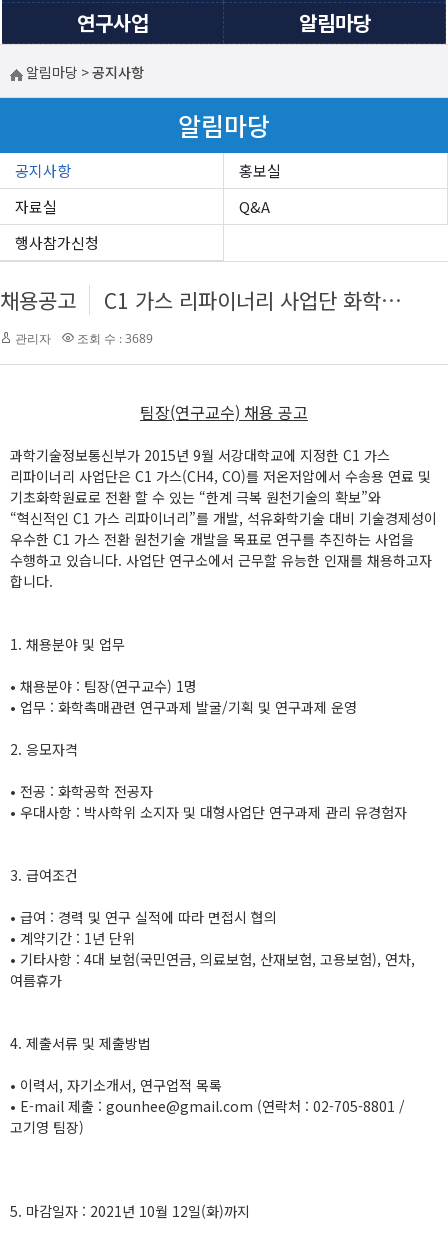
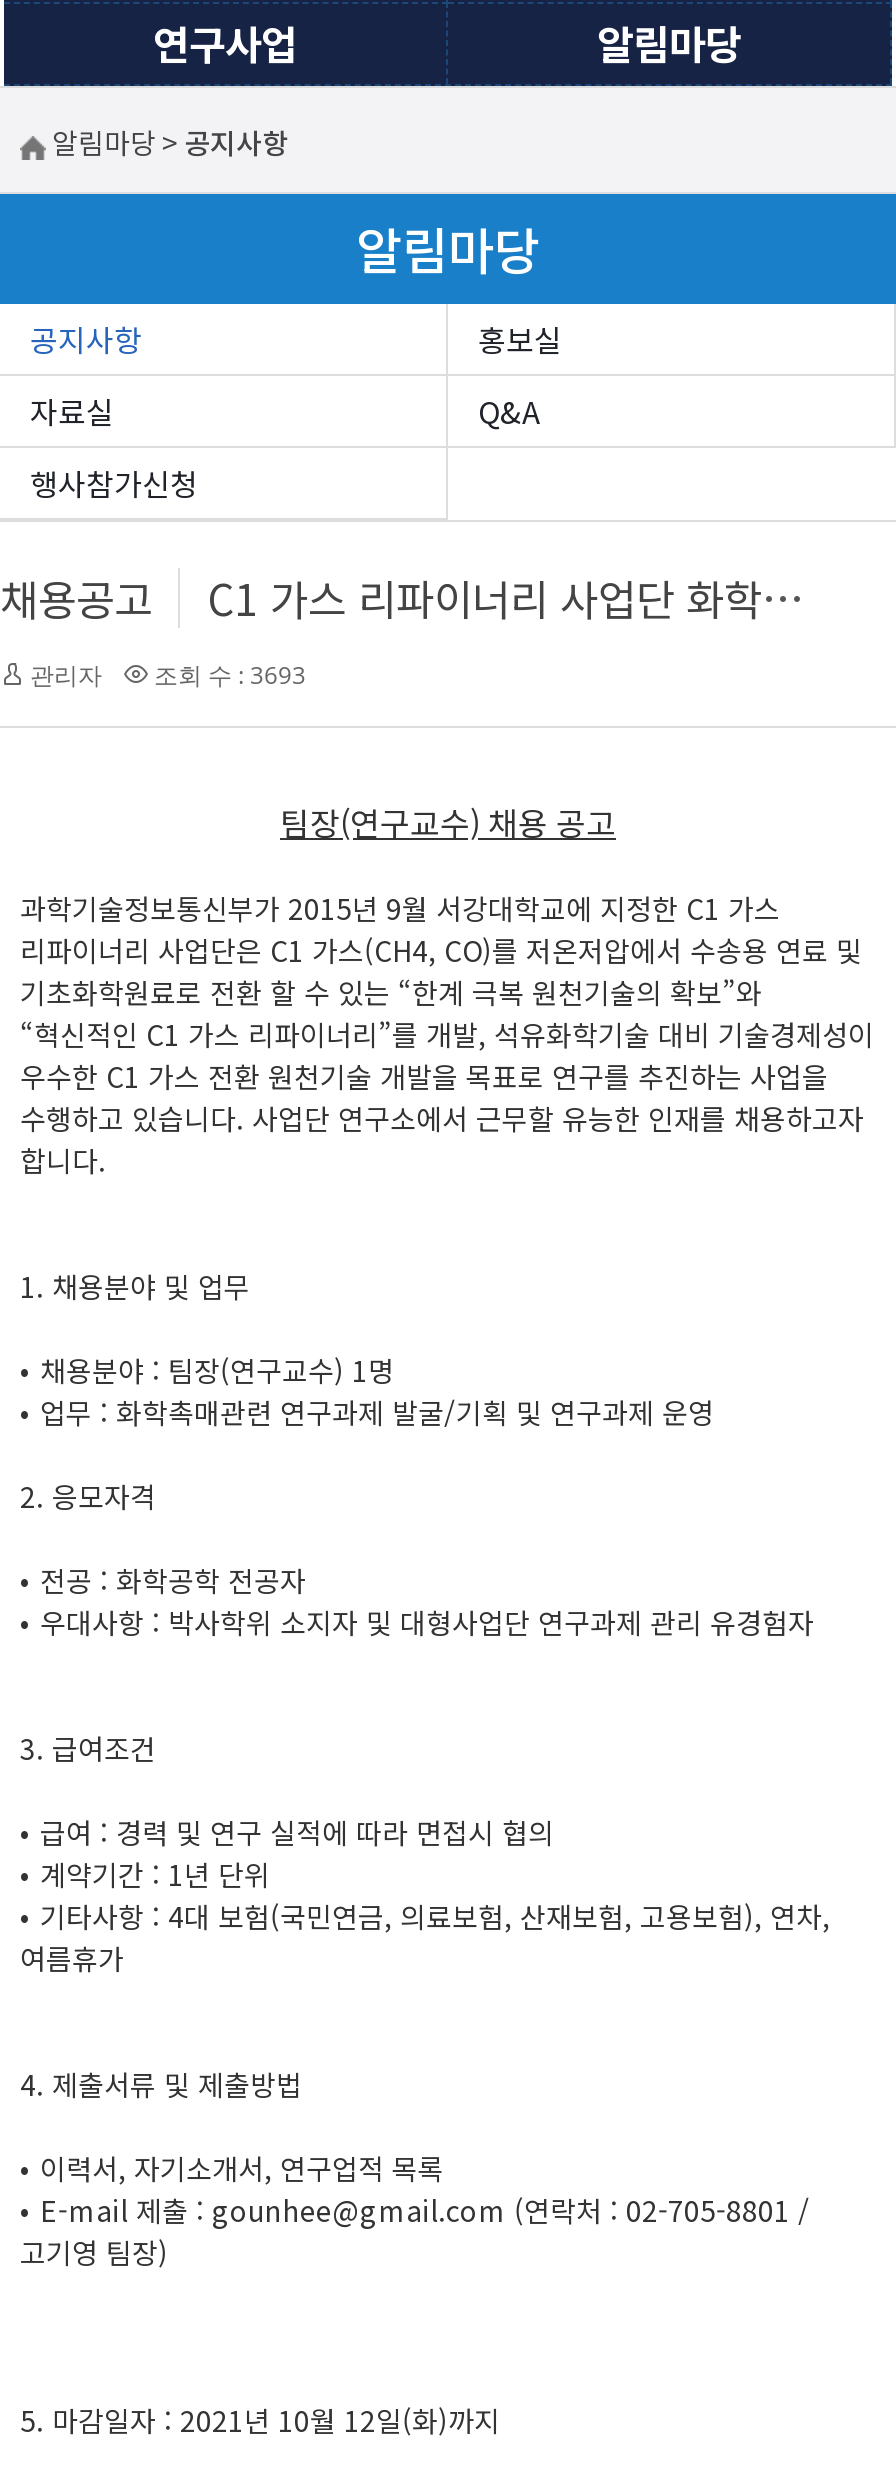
[15,330,153,347] 관리자 조회 수 : 3689 -> [30,659,306,693] 관리자 조회 수 : 3693

